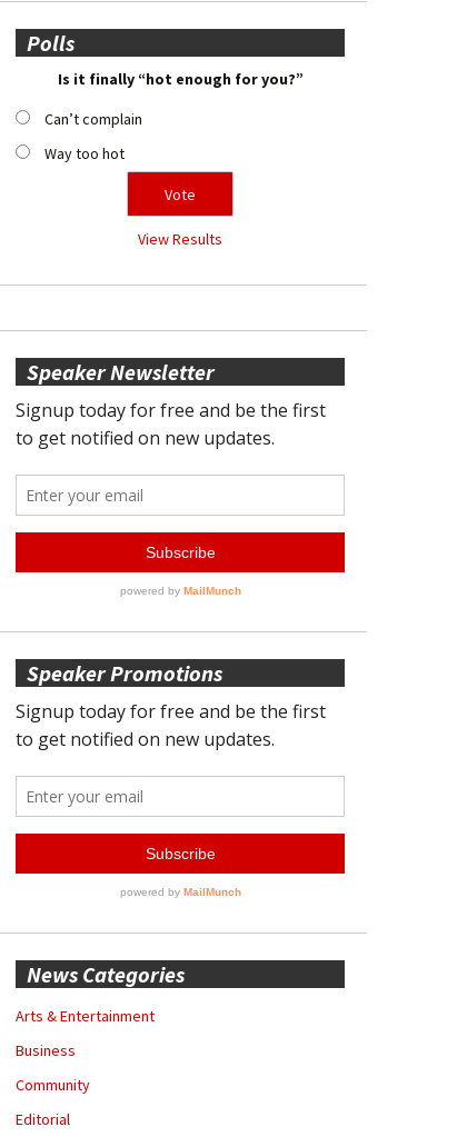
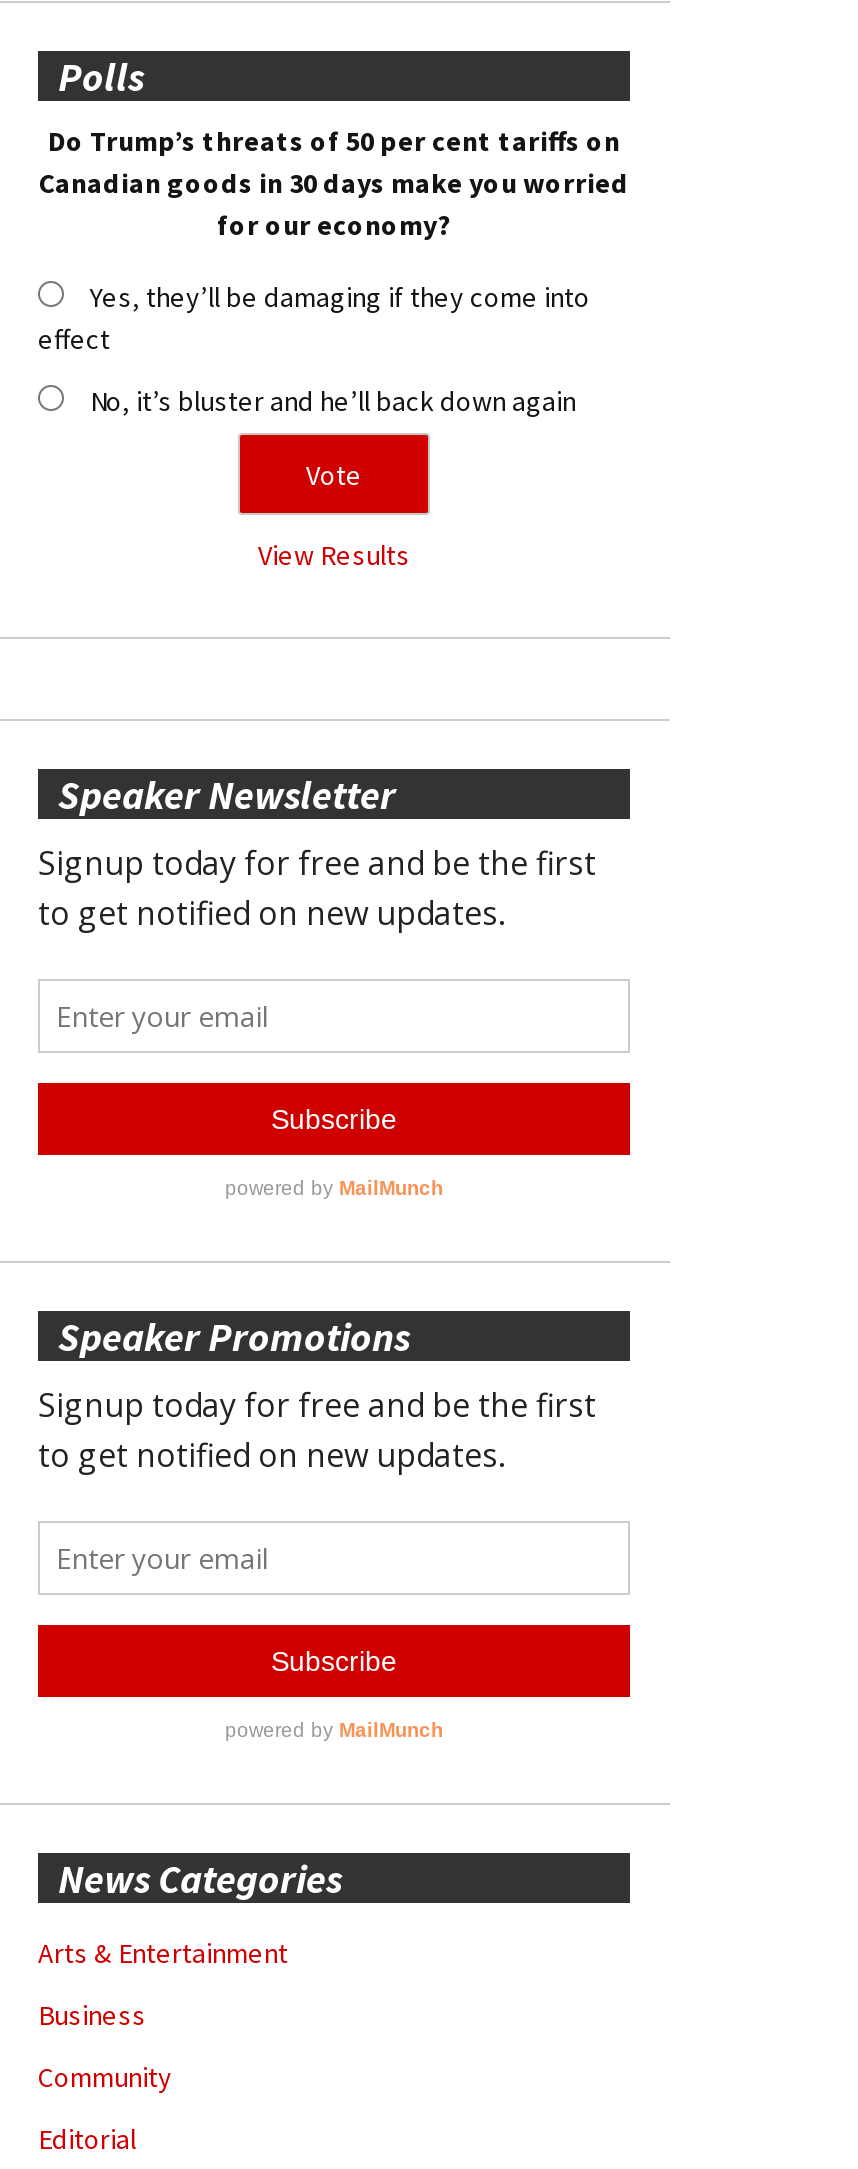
[57,69,303,89] Is it finally “hot enough for you?” -> [39,124,629,244] Do Trump’s threats of 50 per cent tariffs on | Canadian goods in 30 days make you worried | for our economy?
[44,109,142,129] Can’t complain -> [38,280,590,358] Yes, they’ll be damaging if they come into | effect
[44,143,125,163] Way too hot -> [90,384,576,420] No, it’s bluster and he’ll back down again

